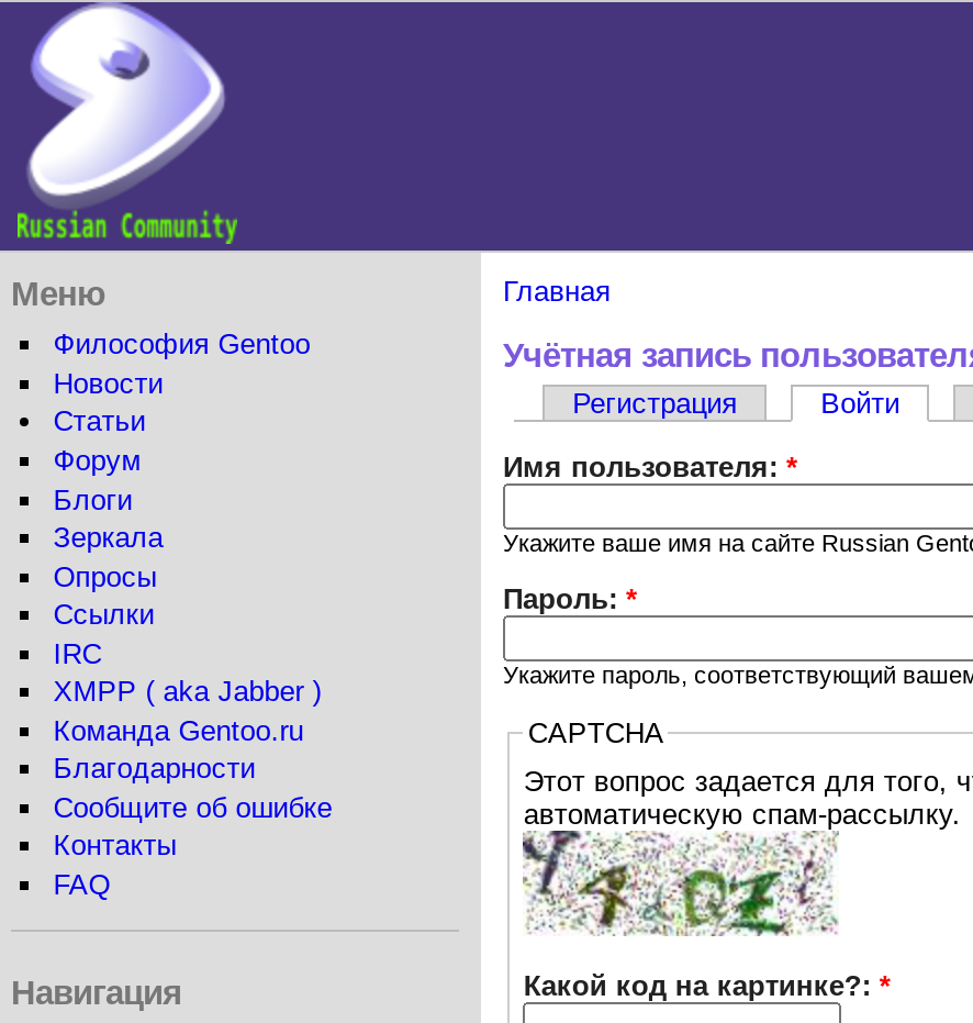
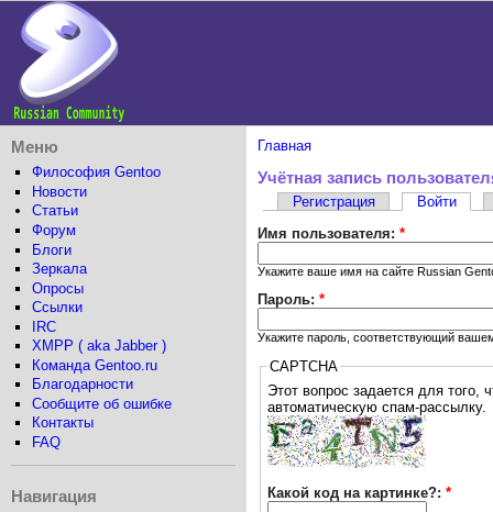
[523,835,837,936] [image] -> [269,418,425,468] [image]

